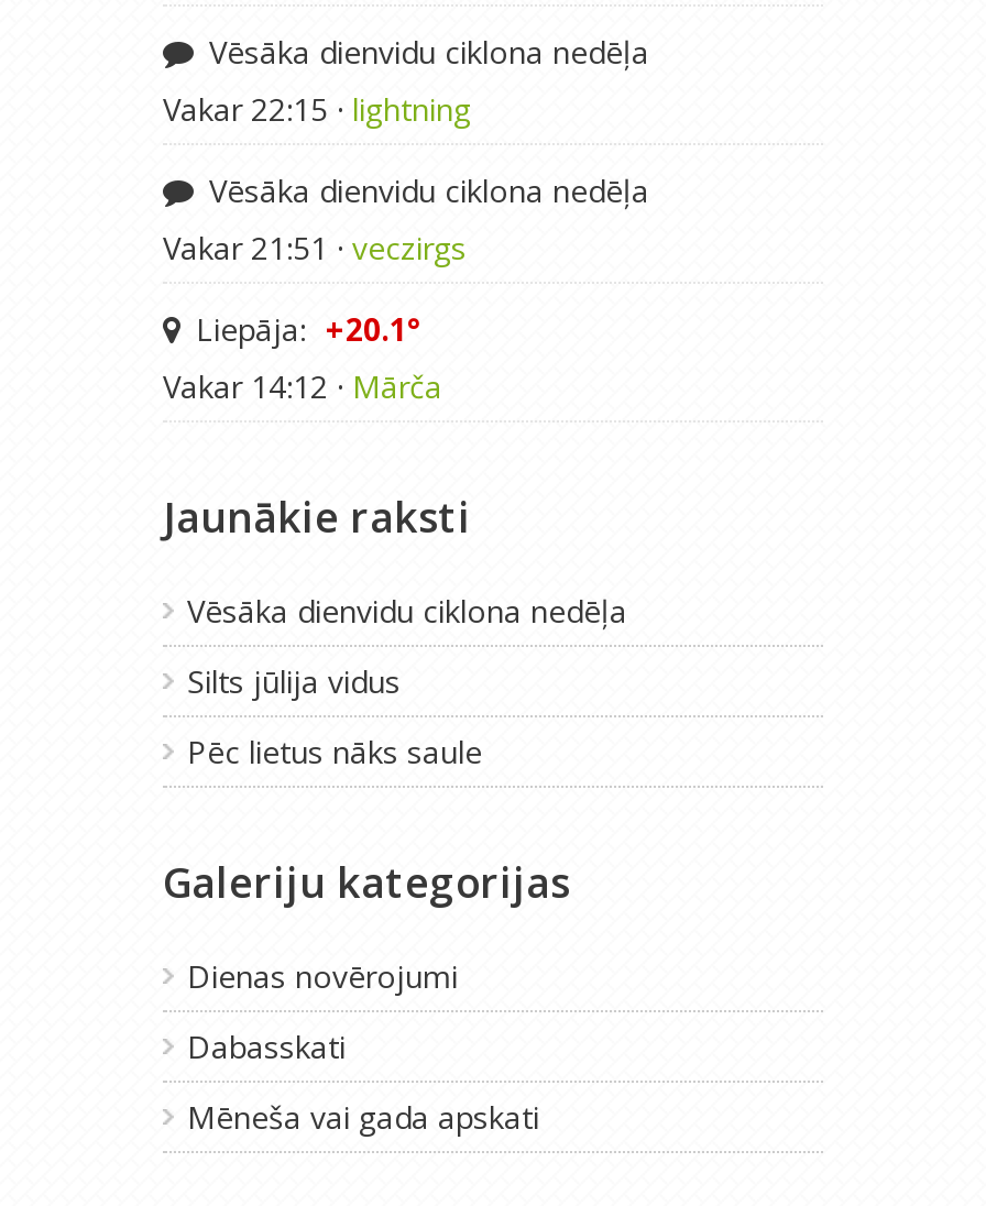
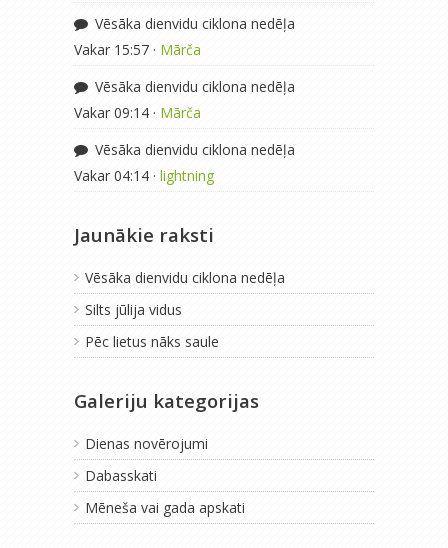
[163,88,471,130] Vakar 22:15 · lightning -> [74,40,201,59] Vakar 15:57 · Mārča
[163,227,467,268] Vakar 21:51 · veczirgs -> [74,103,201,122] Vakar 09:14 · Mārča
[163,308,442,407] Liepāja: +20.1° | Vakar 14:12 · Mārča -> [74,140,295,185] Vēsāka dienvidu ciklona nedēļa | Vakar 04:14 · lightning

